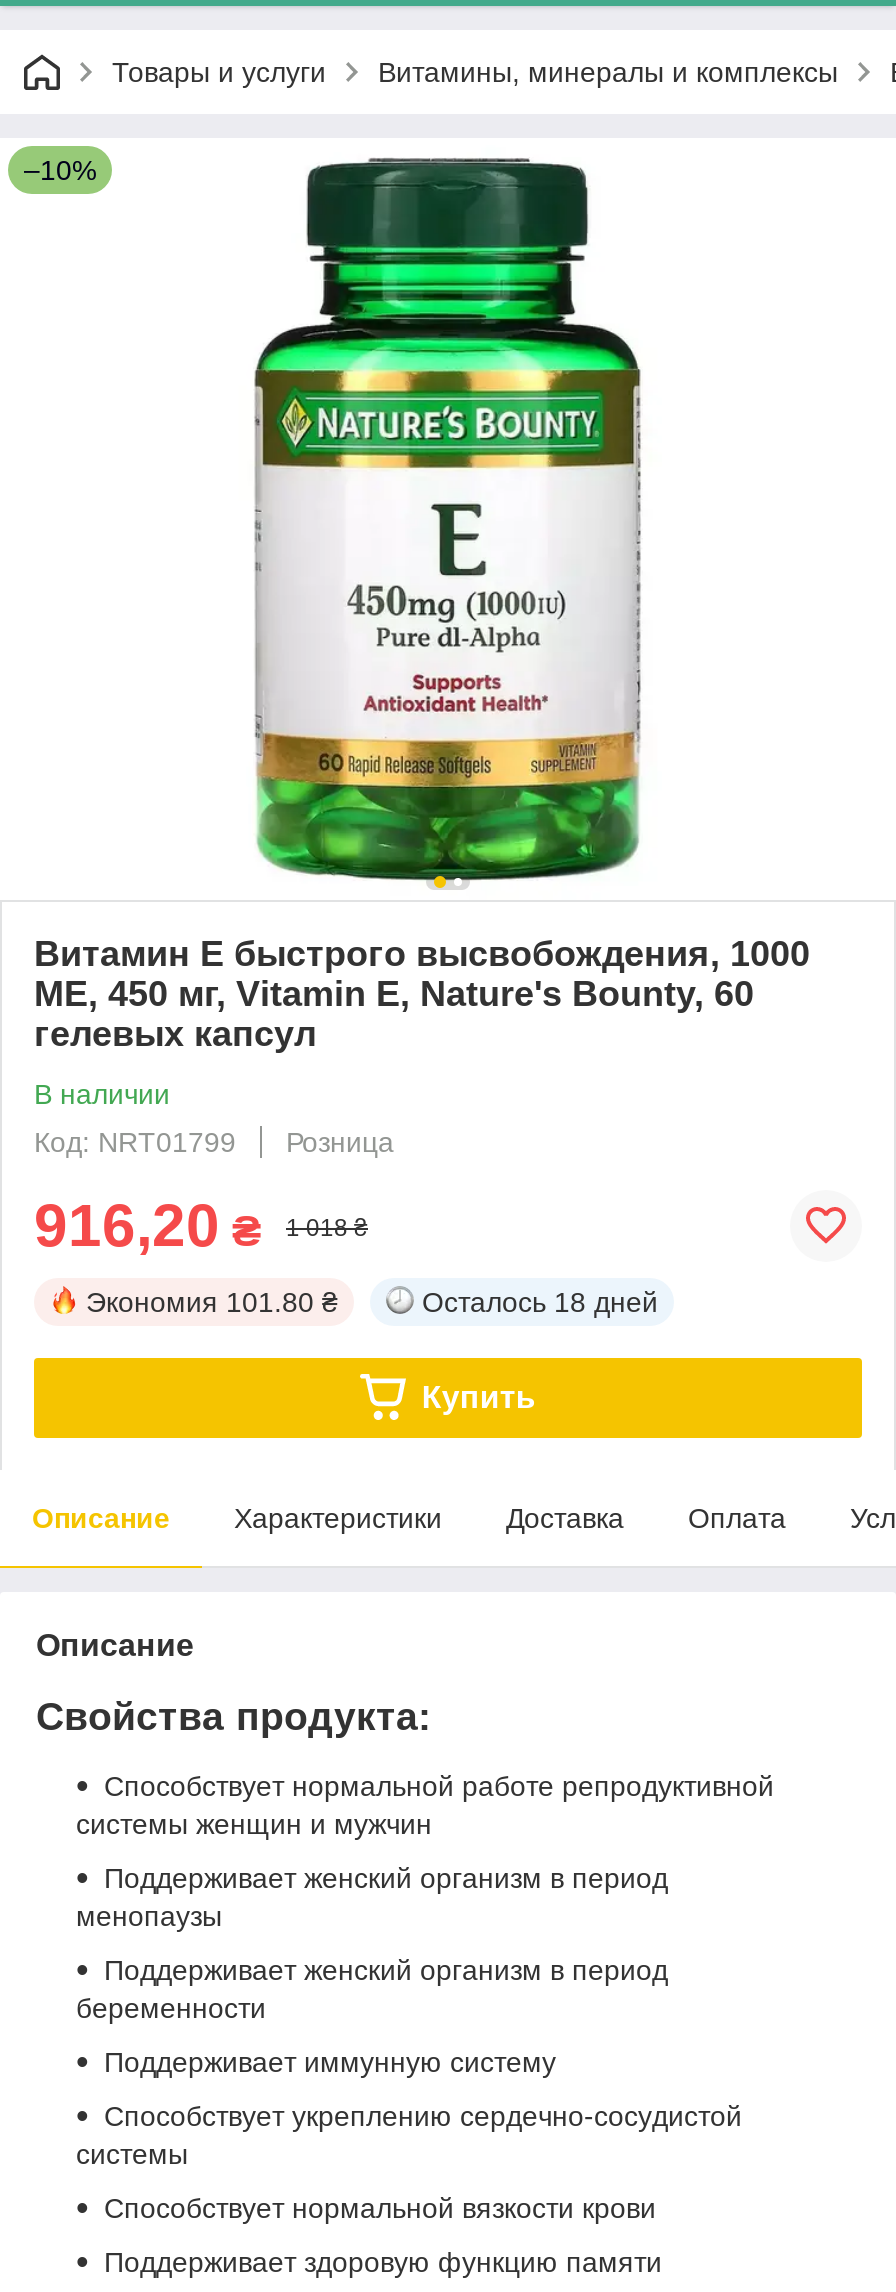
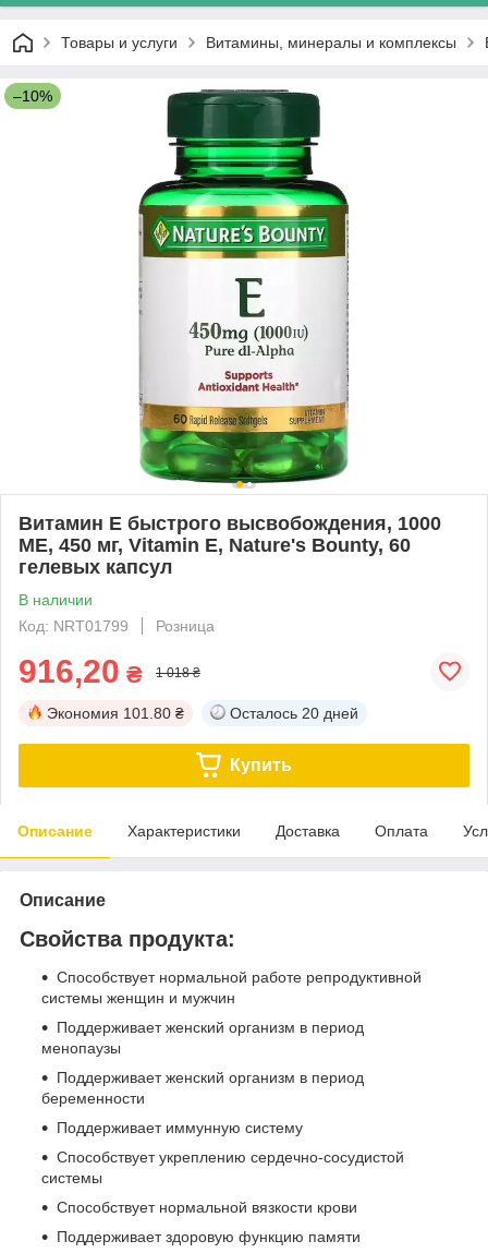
[422,1286,658,1318] Осталось 18 дней -> [230,704,358,722] Осталось 20 дней

